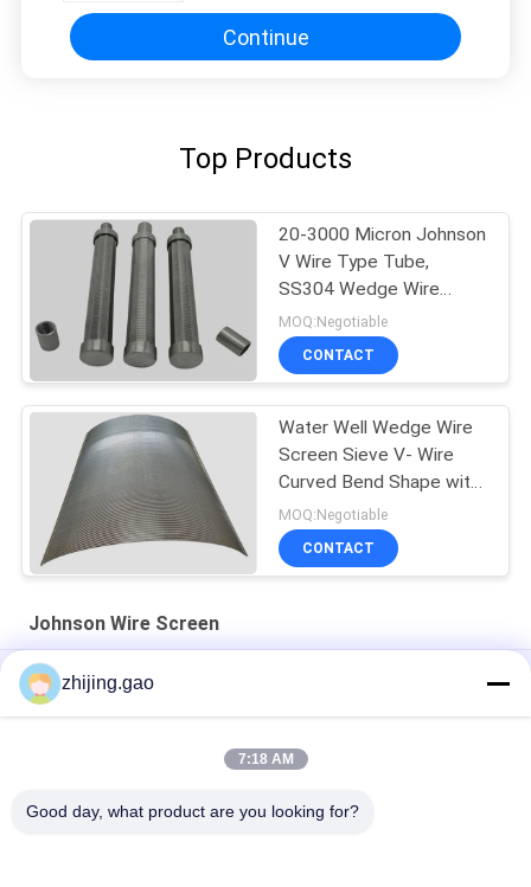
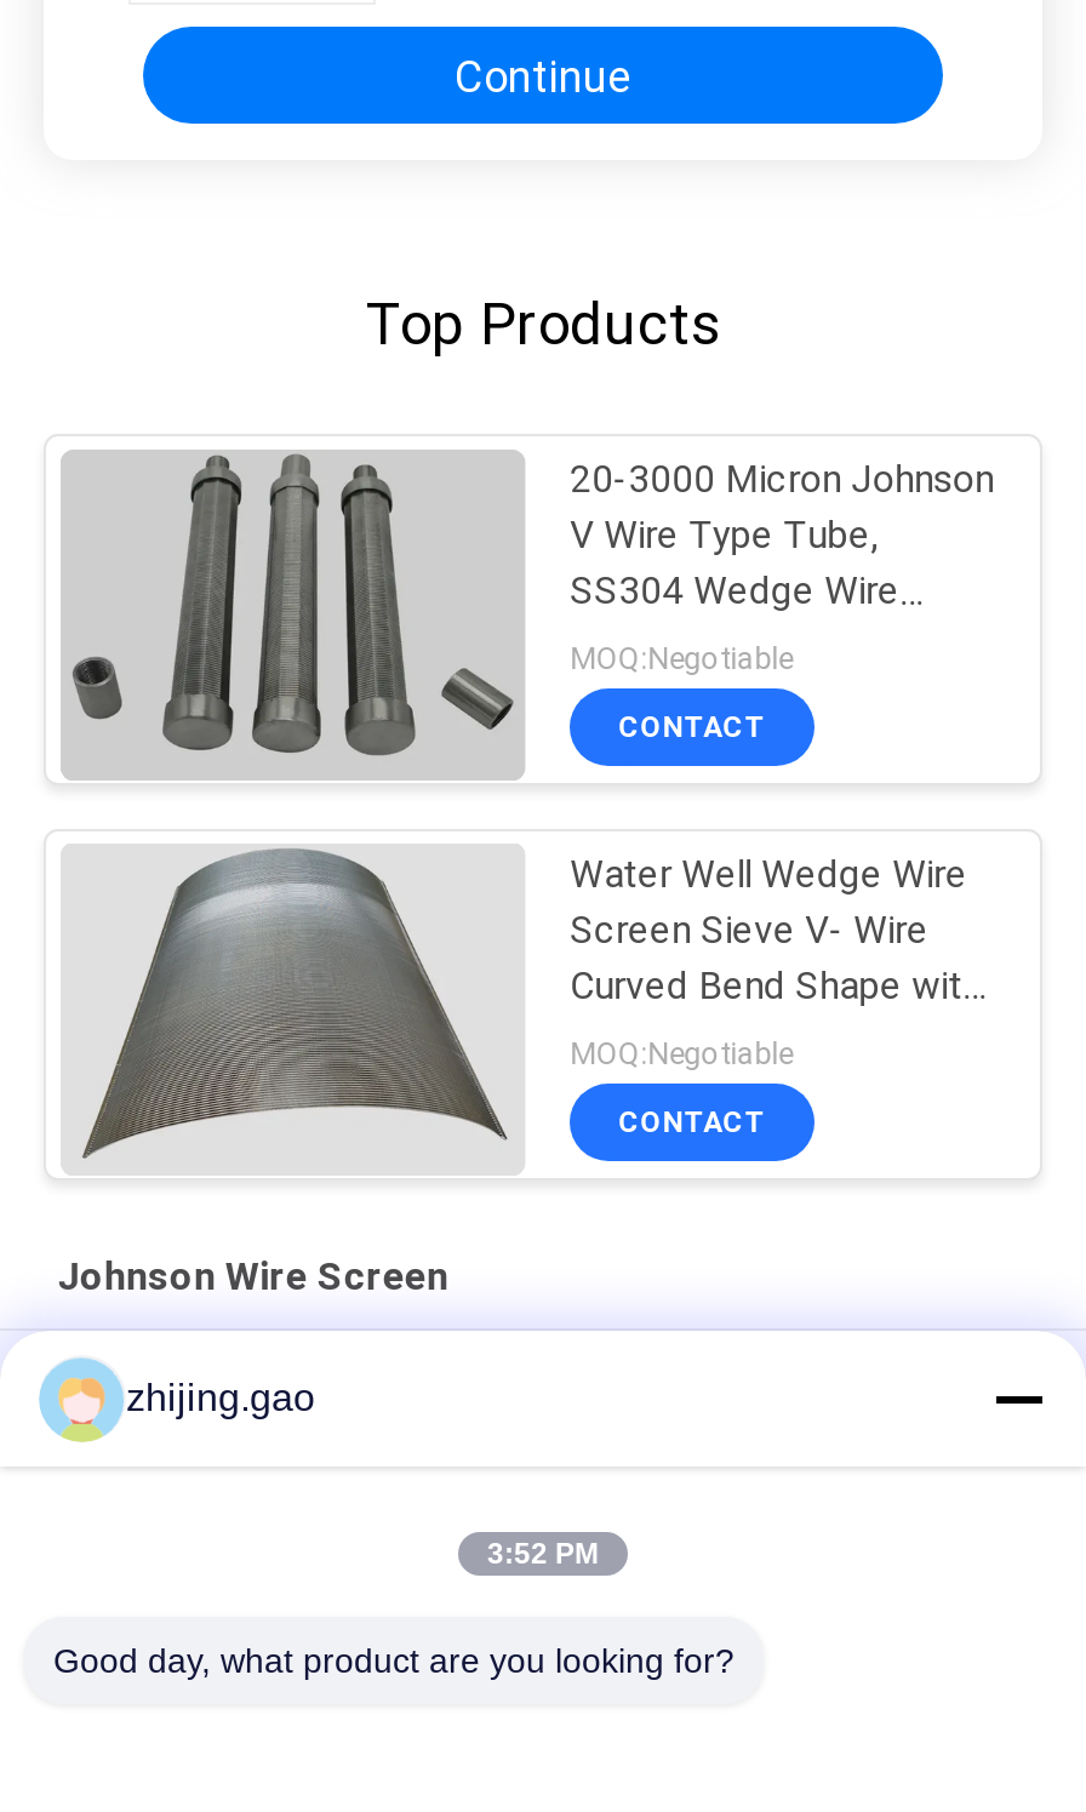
[238,751,293,767] 7:18 AM -> [487,1537,599,1571] 3:52 PM

